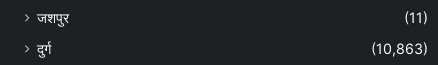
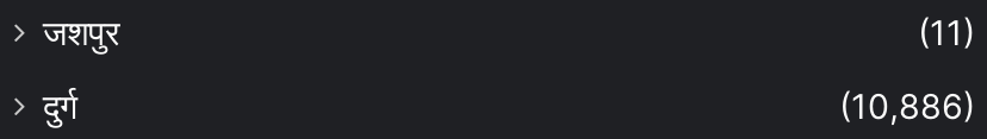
[371,40,428,57] (10,863) -> [839,87,975,127] (10,886)

